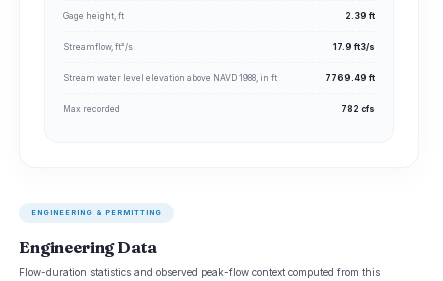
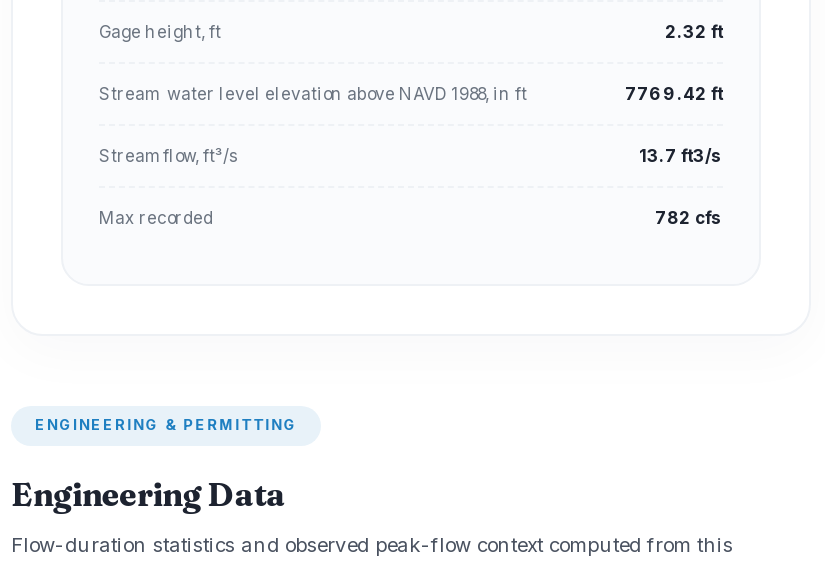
[345,11,375,21] 2.39 ft -> [625,22,723,104] 2.32 ft | 7769.42 ft
moved [63,42,133,52] -> [99,146,239,166]: Streamflow, ft³/s
[325,42,375,83] 17.9 ft3/s | 7769.49 ft -> [639,146,723,166] 13.7 ft3/s
moved [63,73,277,83] -> [99,84,527,104]: Stream water level elevation above NAVD 1988, in ft

